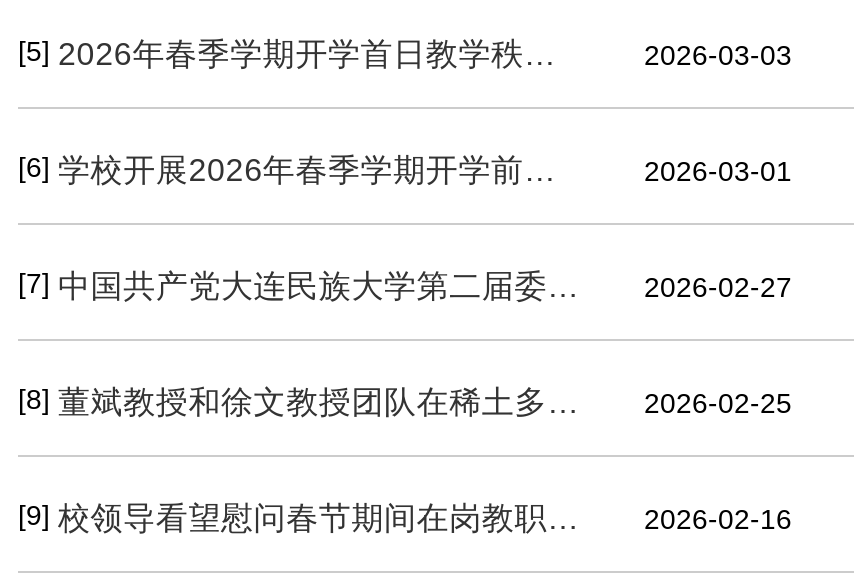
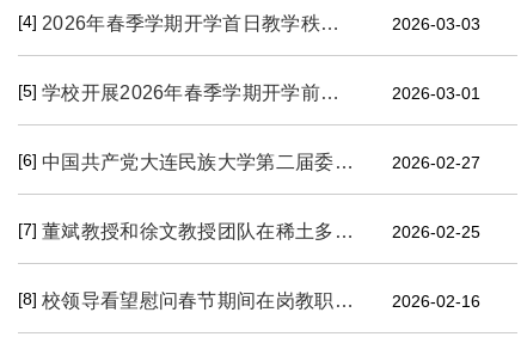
[18,36,58,68] [5] -> [18,12,42,31] [4]
[18,152,58,184] [6] -> [18,82,42,101] [5]
[18,268,58,300] [7] -> [18,151,42,170] [6]
[18,384,58,416] [8] -> [18,220,42,239] [7]
[18,500,58,532] [9] -> [18,290,42,309] [8]

